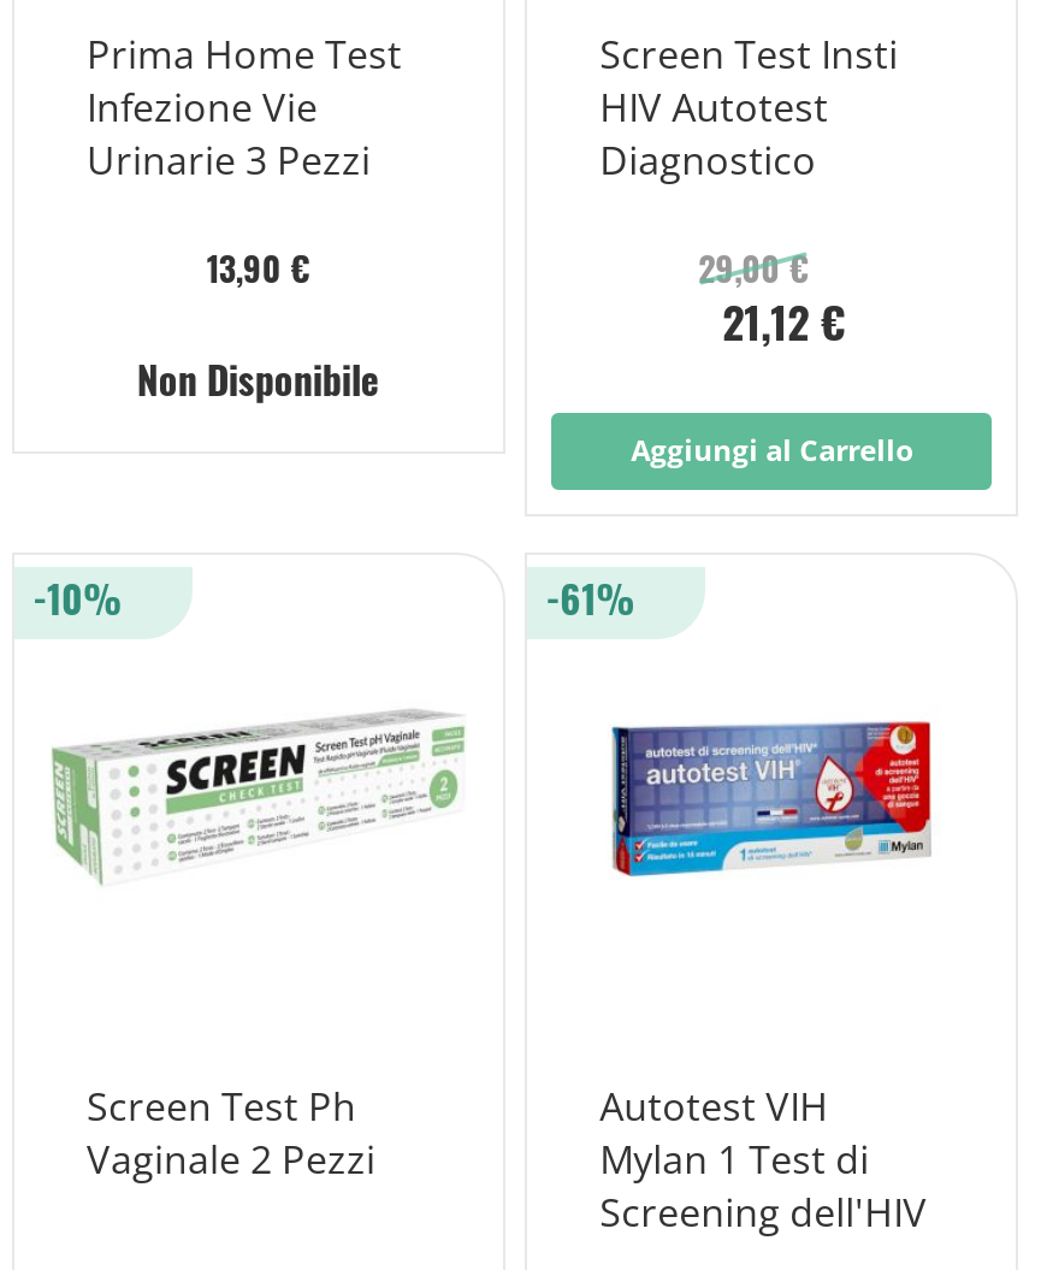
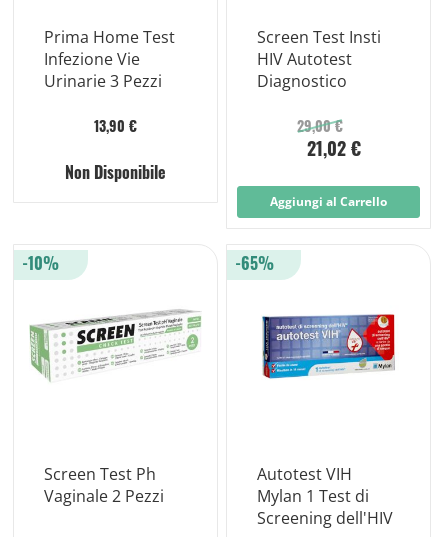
[722,289,845,352] 21,12 € -> [307,135,361,161] 21,02 €
[546,570,635,628] -61% -> [235,251,274,275] -65%

